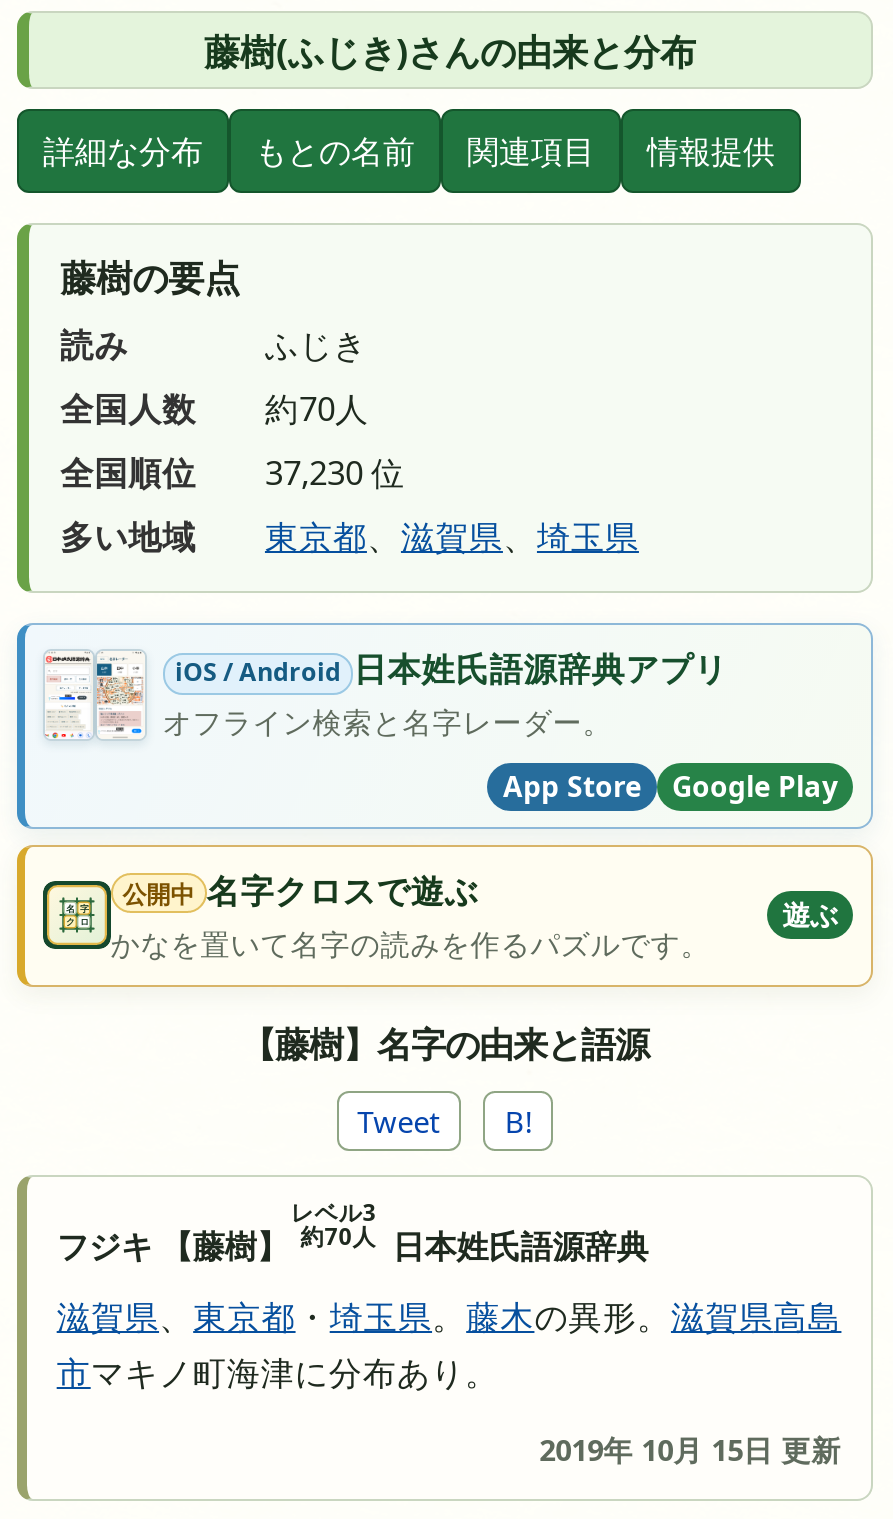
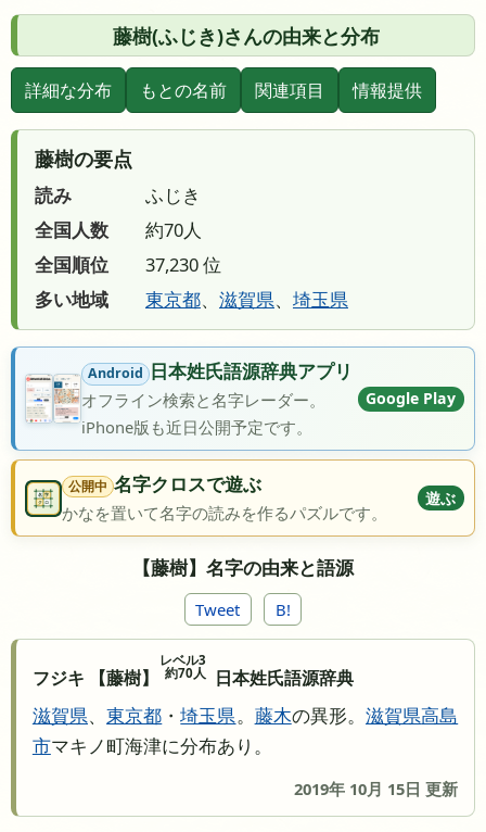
[43,646,728,753] [image] | iOS / Android 日本姓氏語源辞典アプリ -> [26,359,353,423] [image] | Android 日本姓氏語源辞典アプリ
[503,767,641,805] App Store -> [81,416,312,438] iPhone版も近日公開予定です。
moved [672,767,838,805] -> [366,388,456,409]: Google Play

